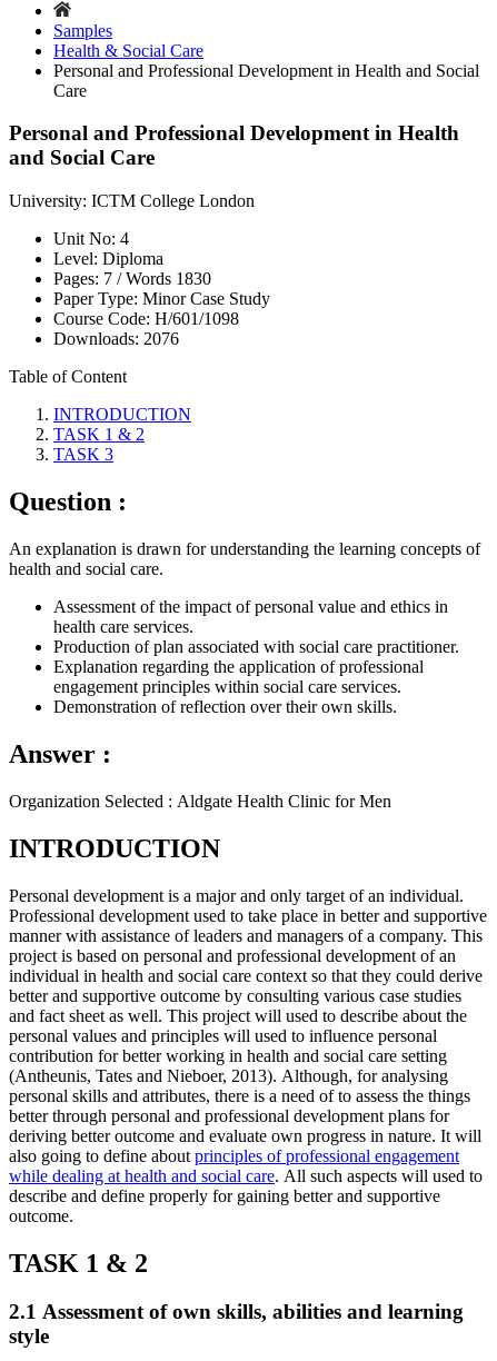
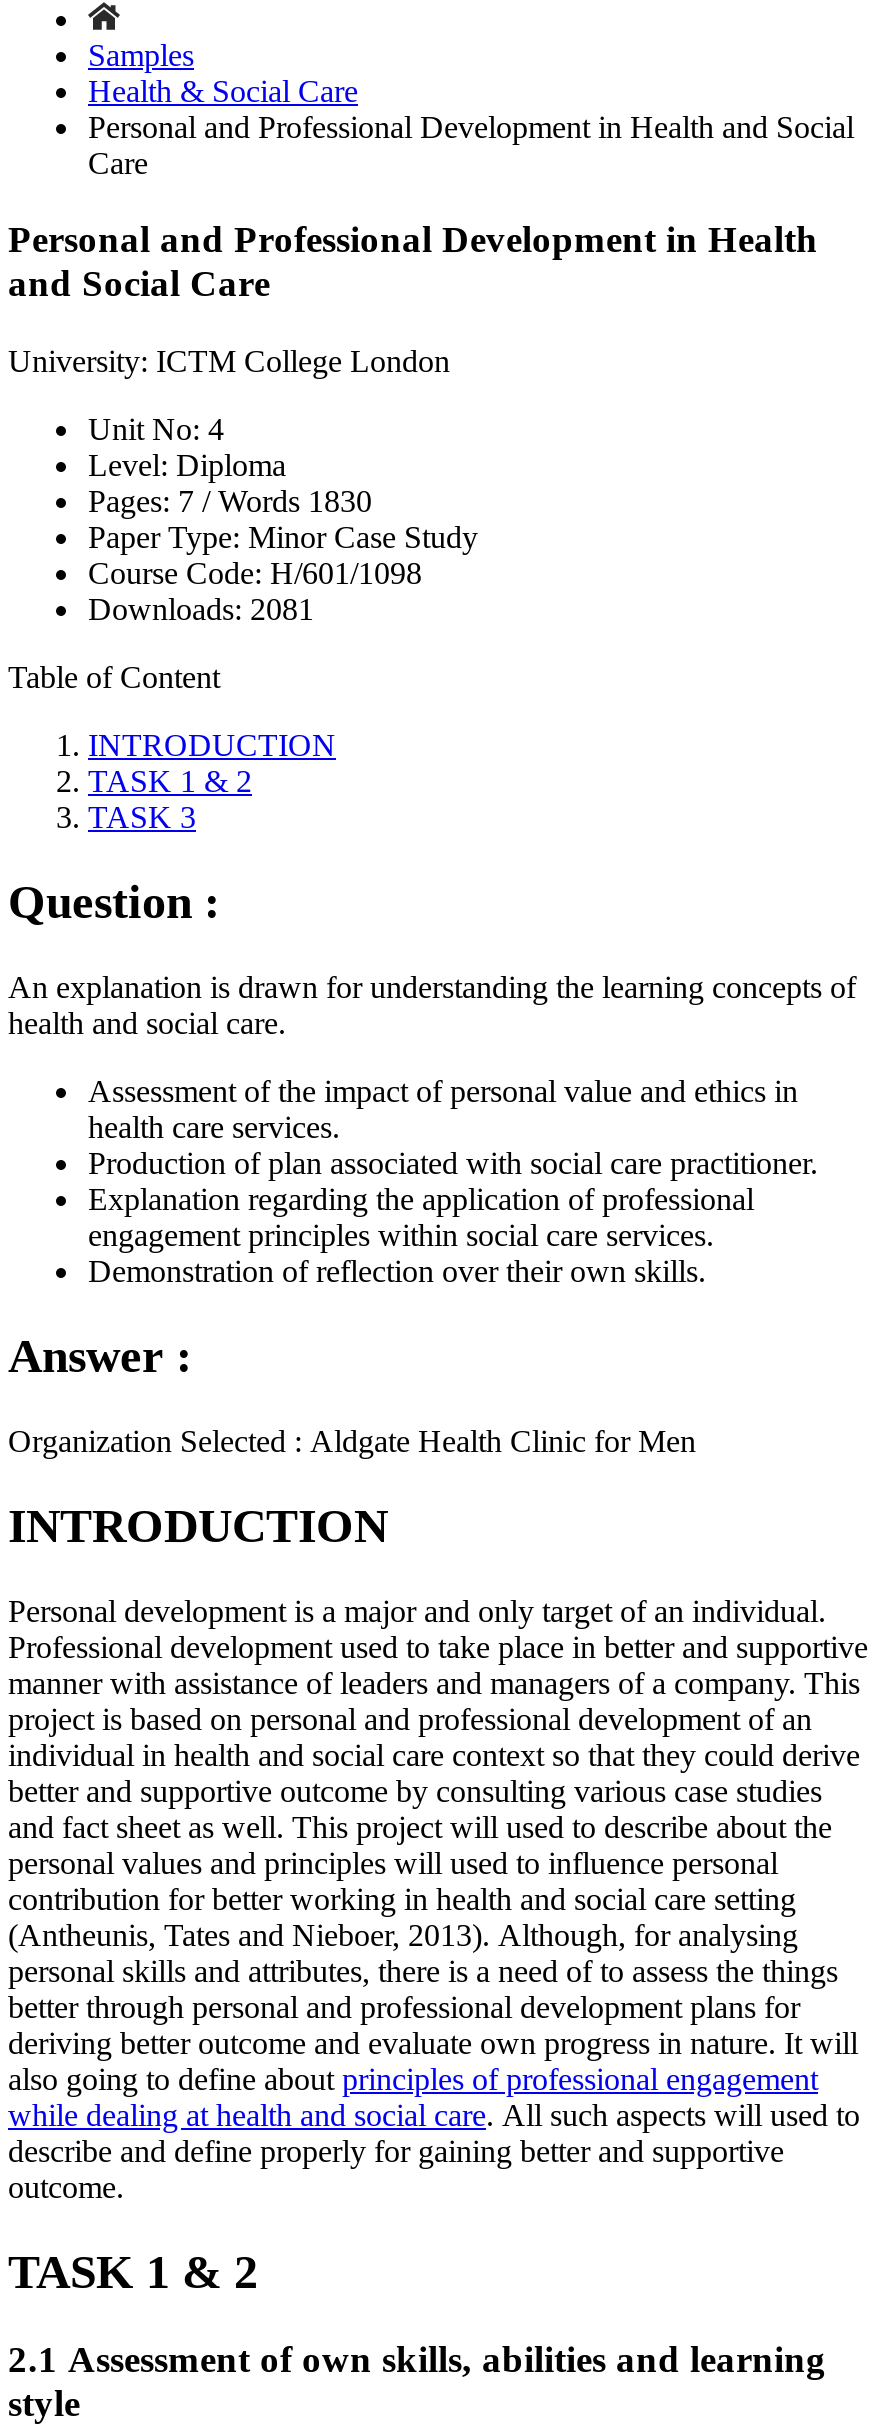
[53,329,179,348] Downloads: 2076 -> [88,592,314,626] Downloads: 2081

